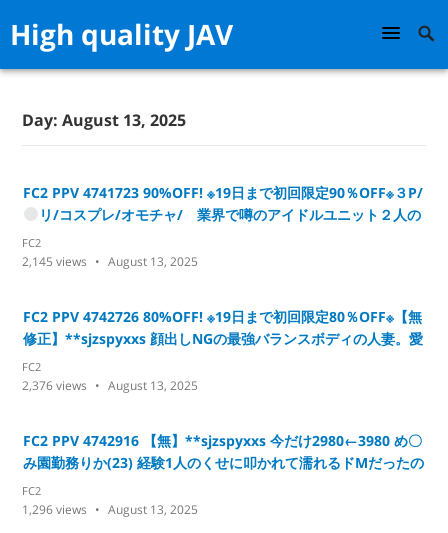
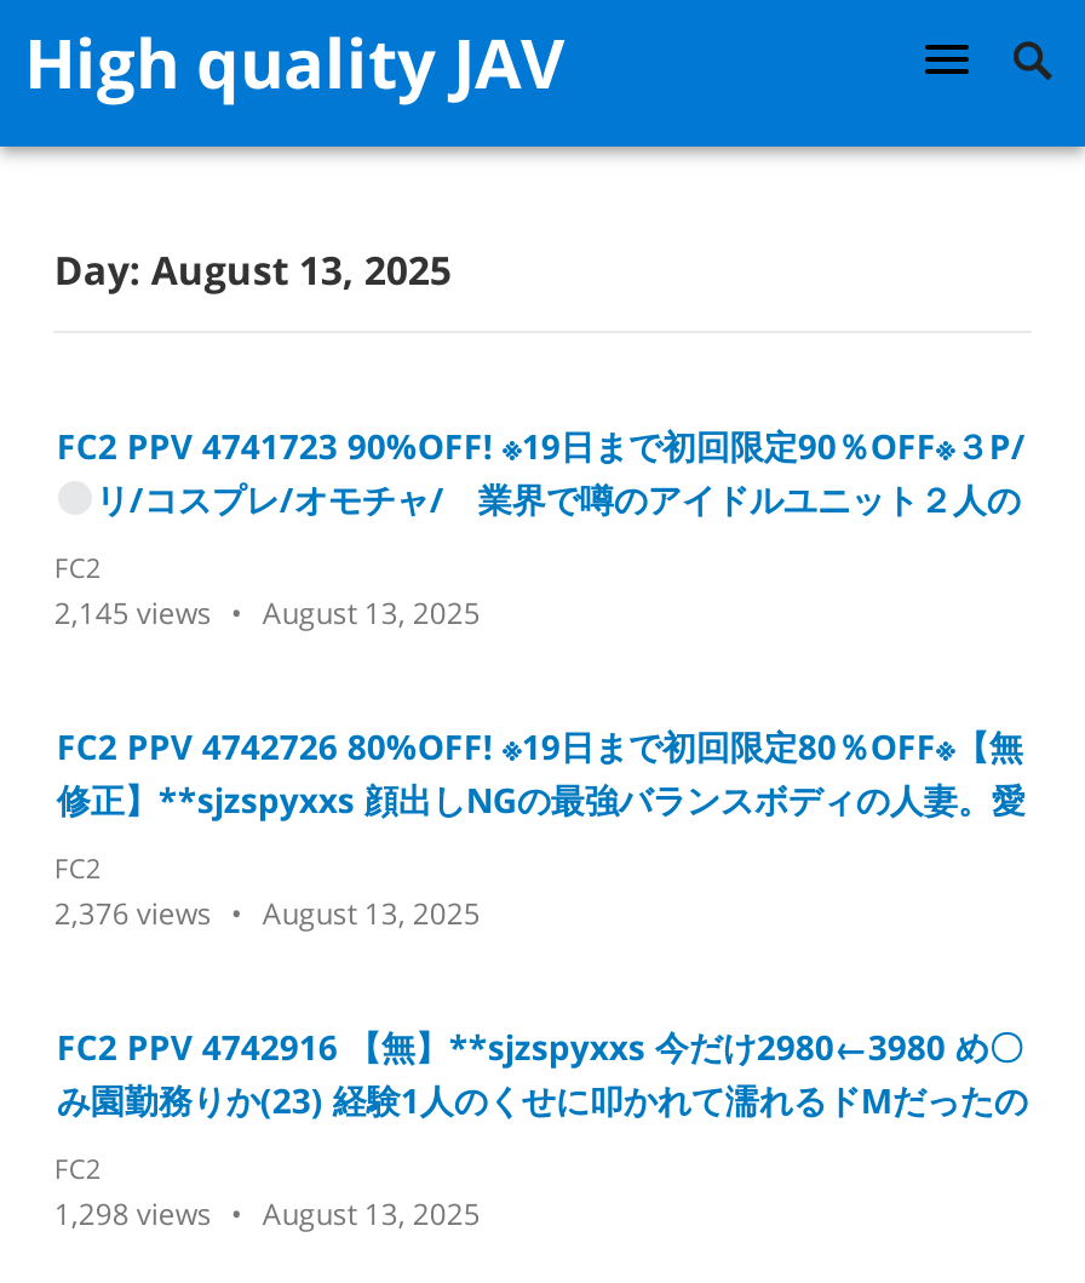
[22,501,198,518] 1,296 views August 13, 2025 -> [54,1193,480,1235] 1,298 views August 13, 2025

